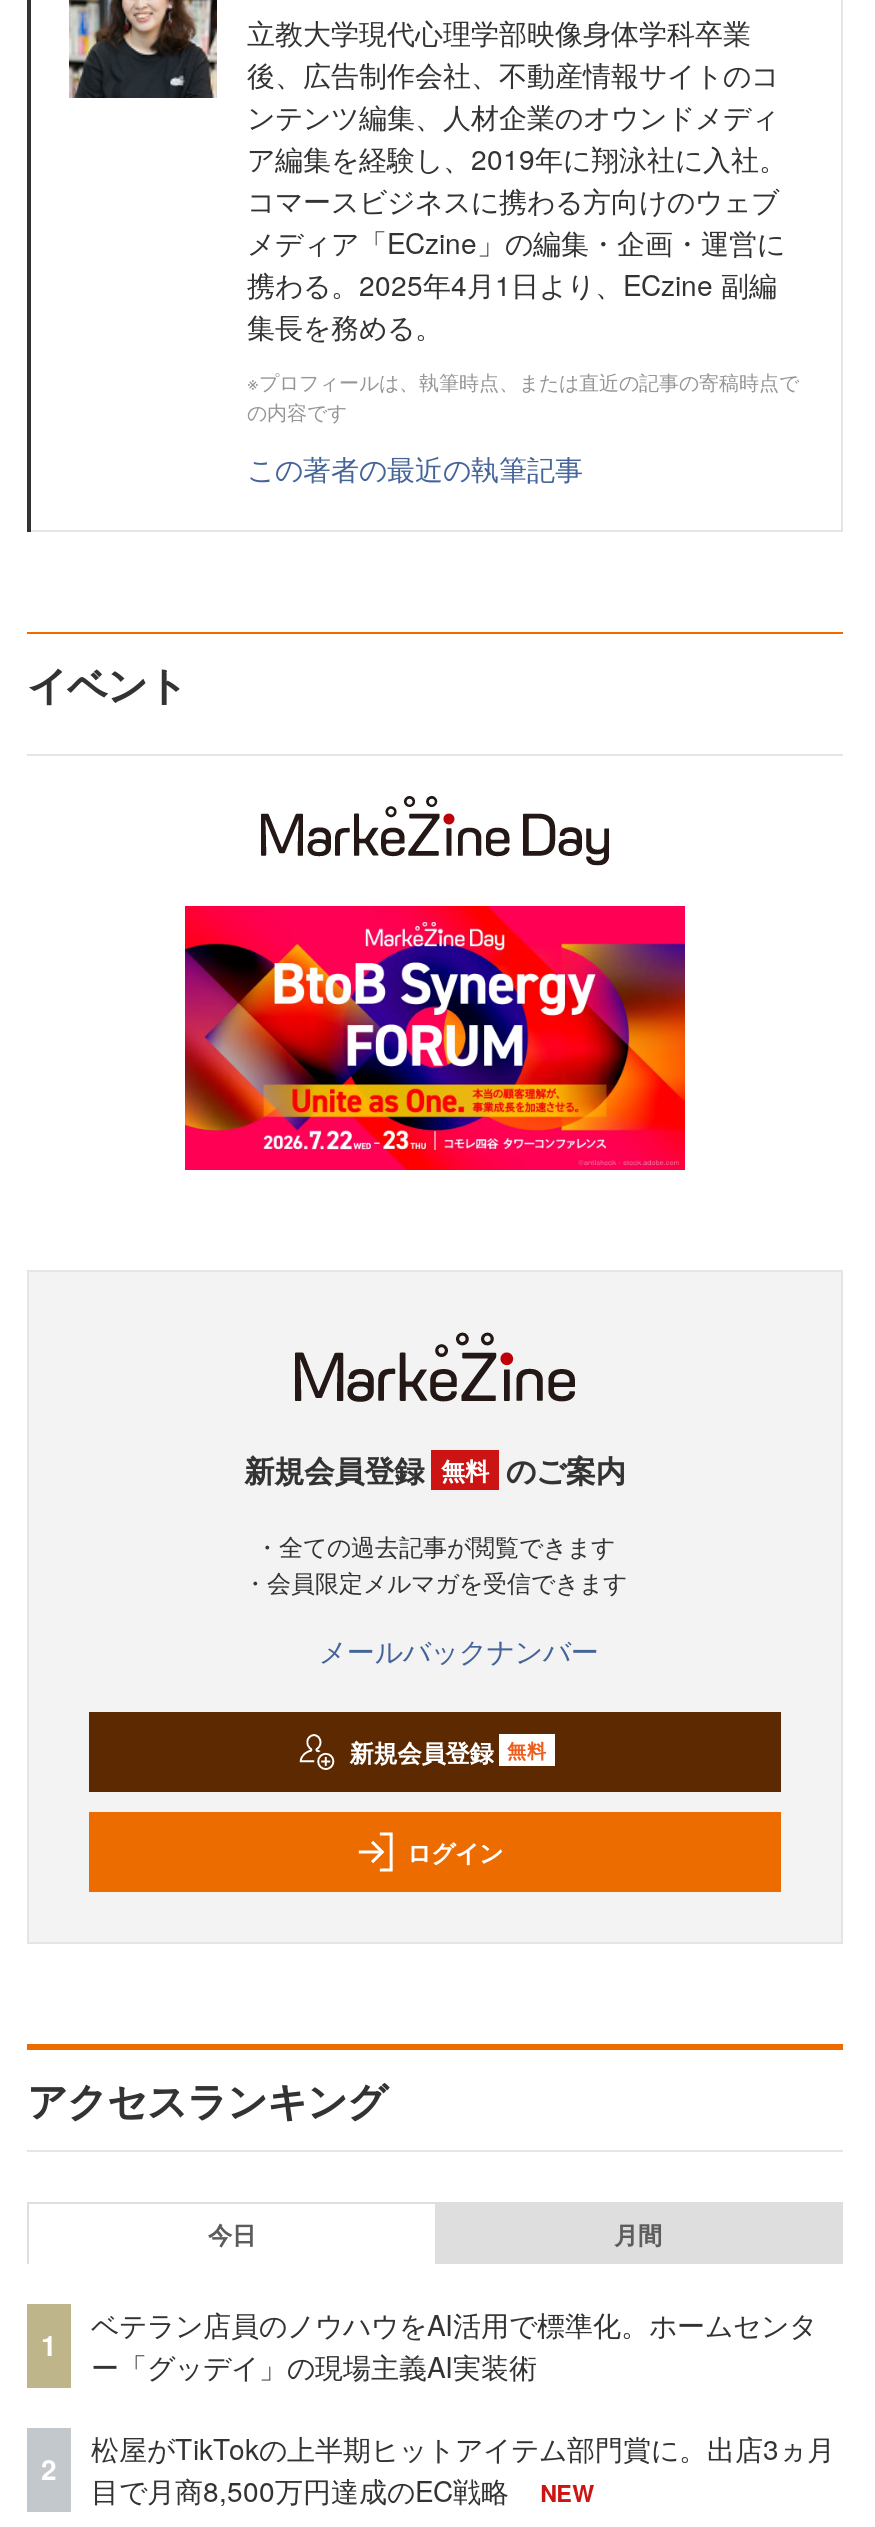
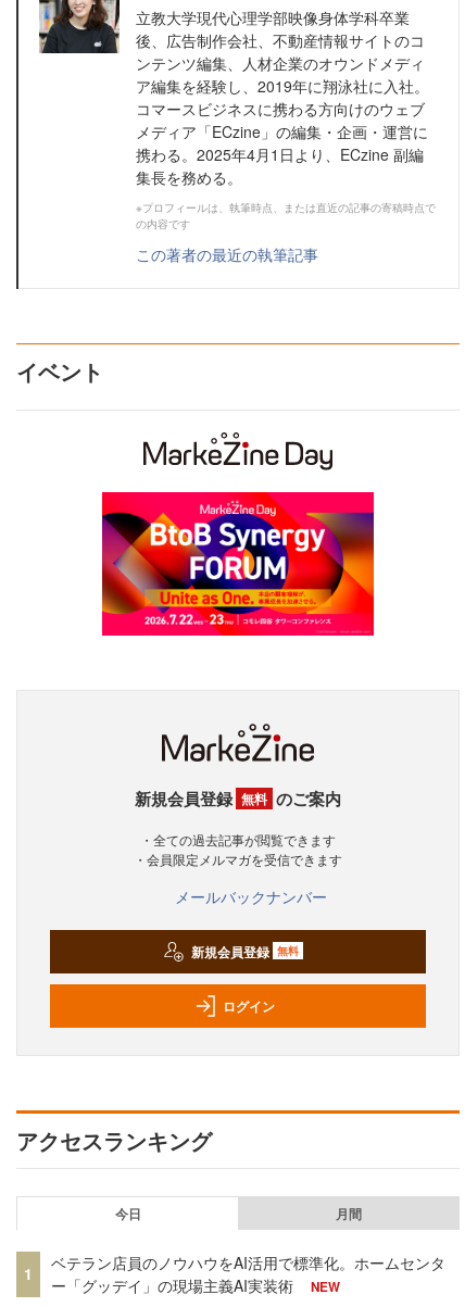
[91,2427,835,2509] 松屋がTikTokの上半期ヒットアイテム部門賞に。出店3ヵ月 | 目で月商8,500万円達成のEC戦略 -> none
[41,2448,57,2488] 2 -> none

